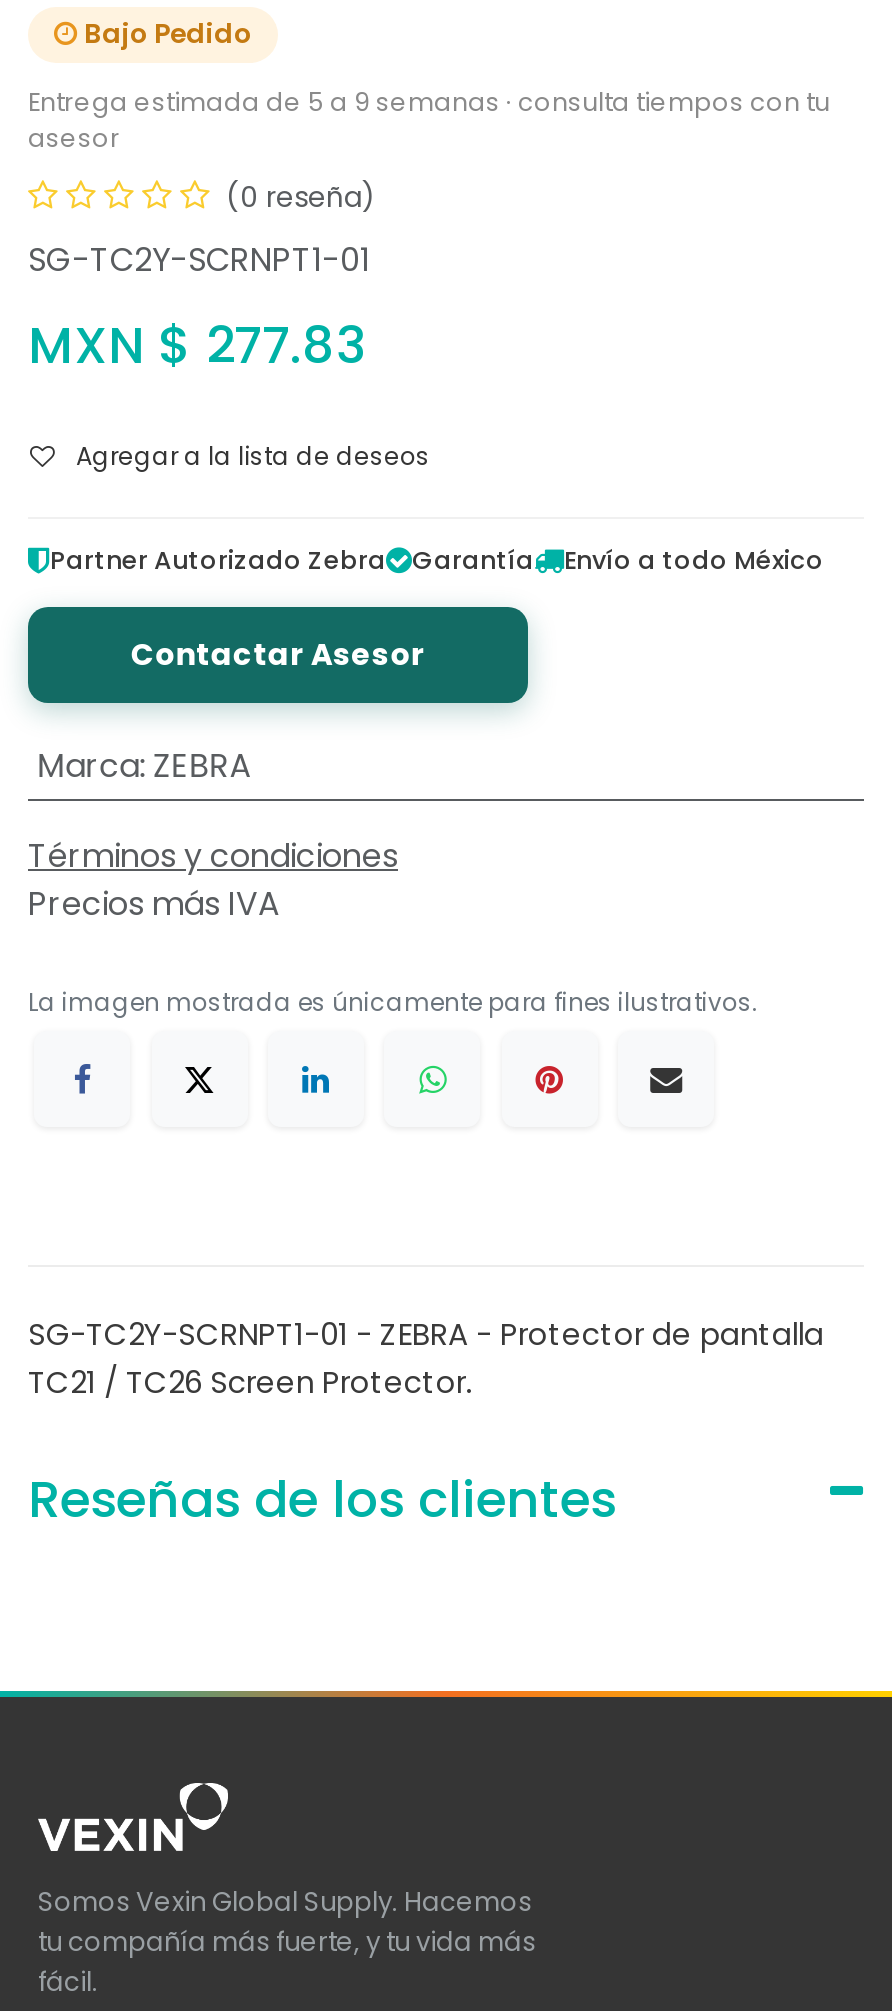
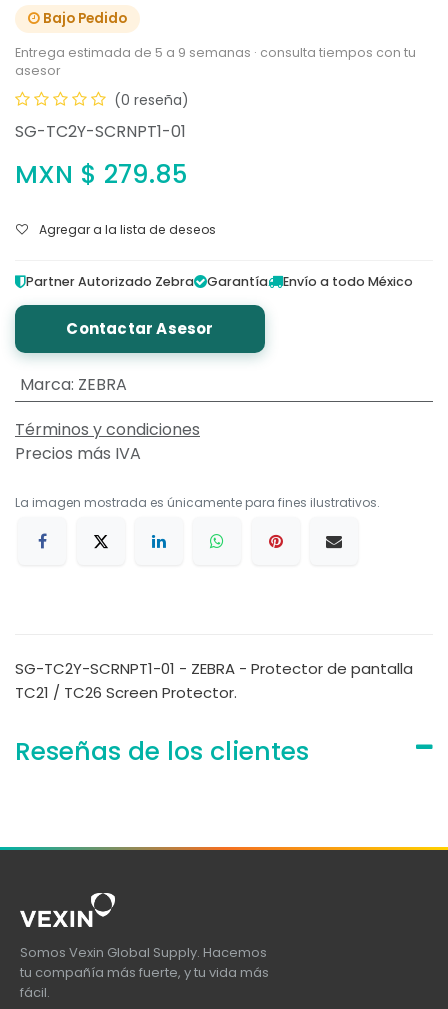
[28,311,366,381] MXN $277.83 -> [15,157,187,192] MXN $279.85

